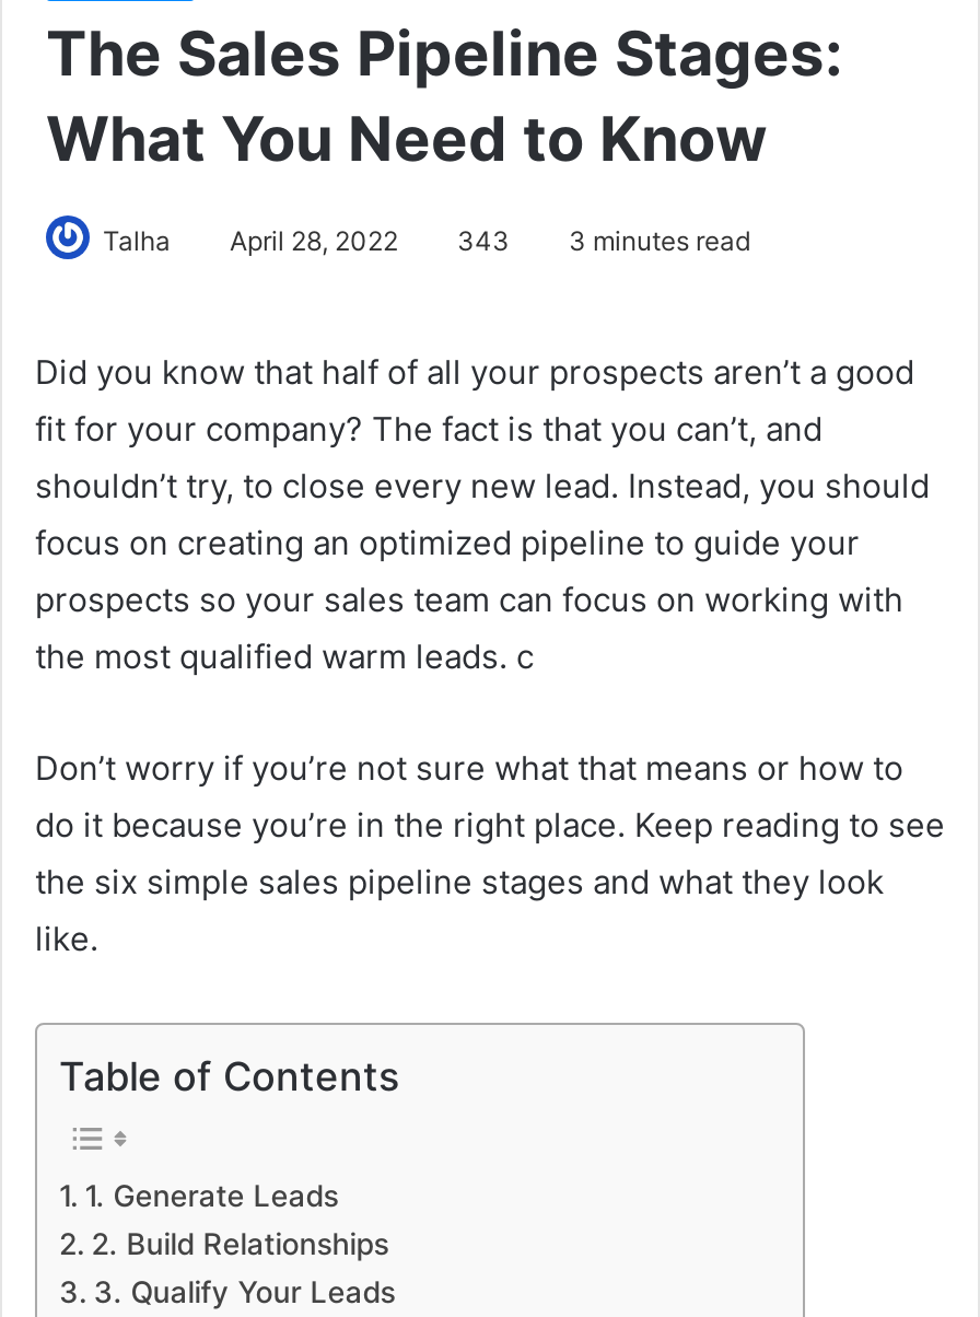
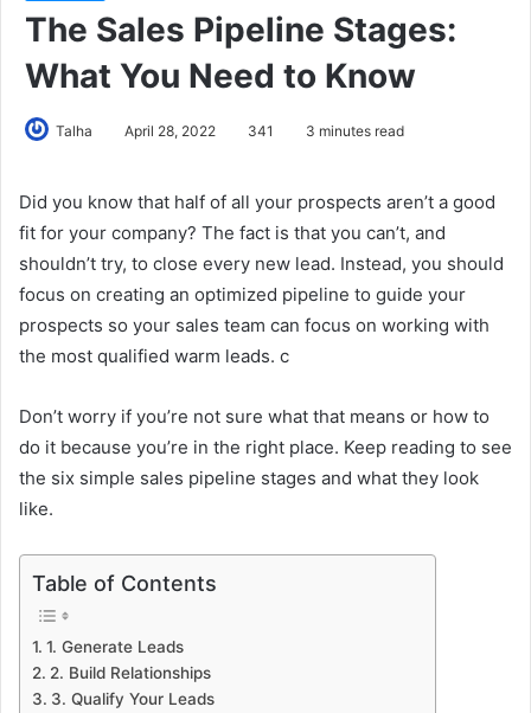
[103,224,750,257] Talha April 28, 2022 343 3 minutes read -> [56,122,404,139] Talha April 28, 2022 341 3 minutes read

